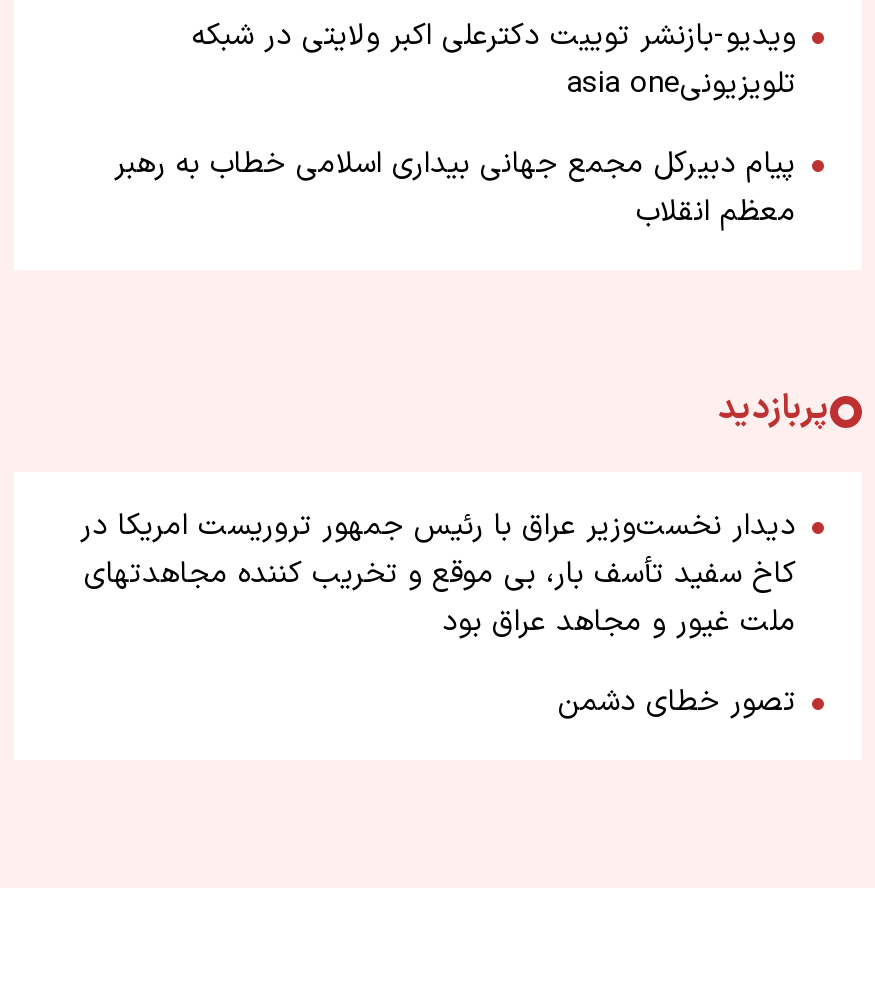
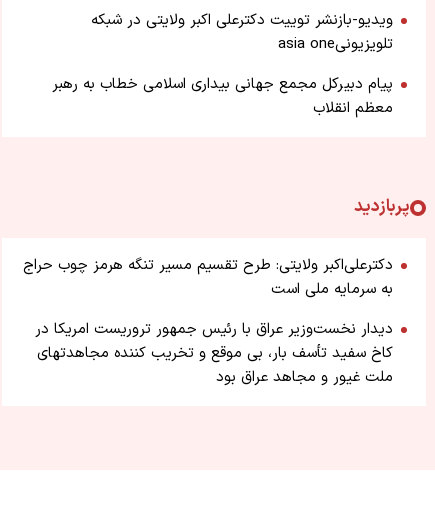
none -> [23,254,393,301] دکترعلی‌اکبر ولایتی: طرح تقسیم مسیر تنگه هرمز چوب حراج | به سرمایه ملی است
moved [80,504,796,646] -> [35,318,393,389]: دیدار نخست‌وزیر عراق با رئیس جمهور تروریست امریکا در | کاخ سفید تأسف بار، بی موقع و تخریب کننده مجاهدتهای | ملت غیور و مجاهد عراق بود
[558,680,796,726] تصور خطای دشمن -> none

